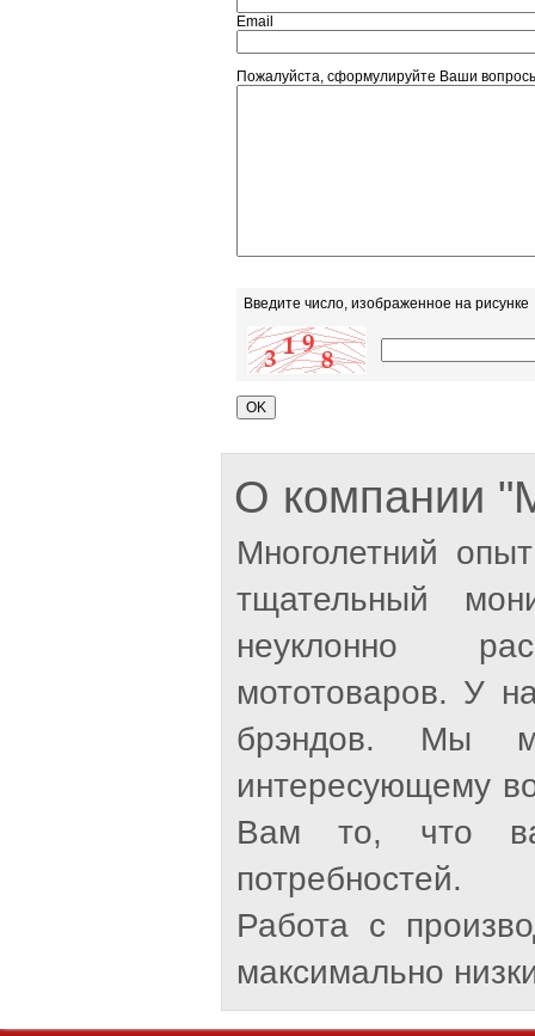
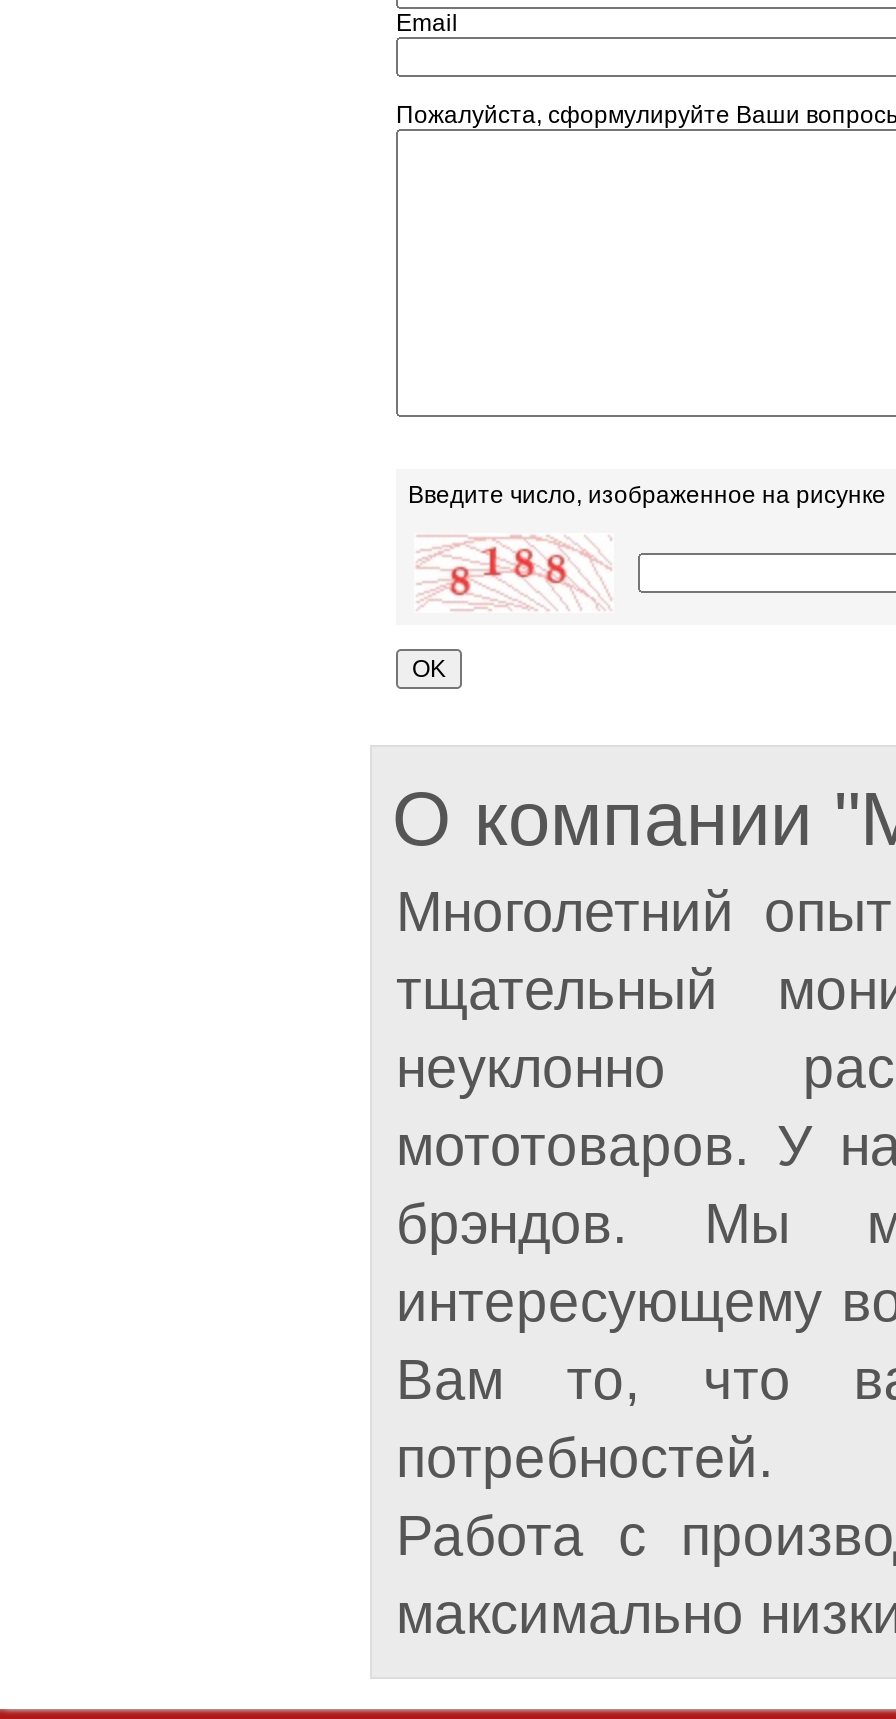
[250,329,364,373] [image] -> [418,535,604,609] [image]

